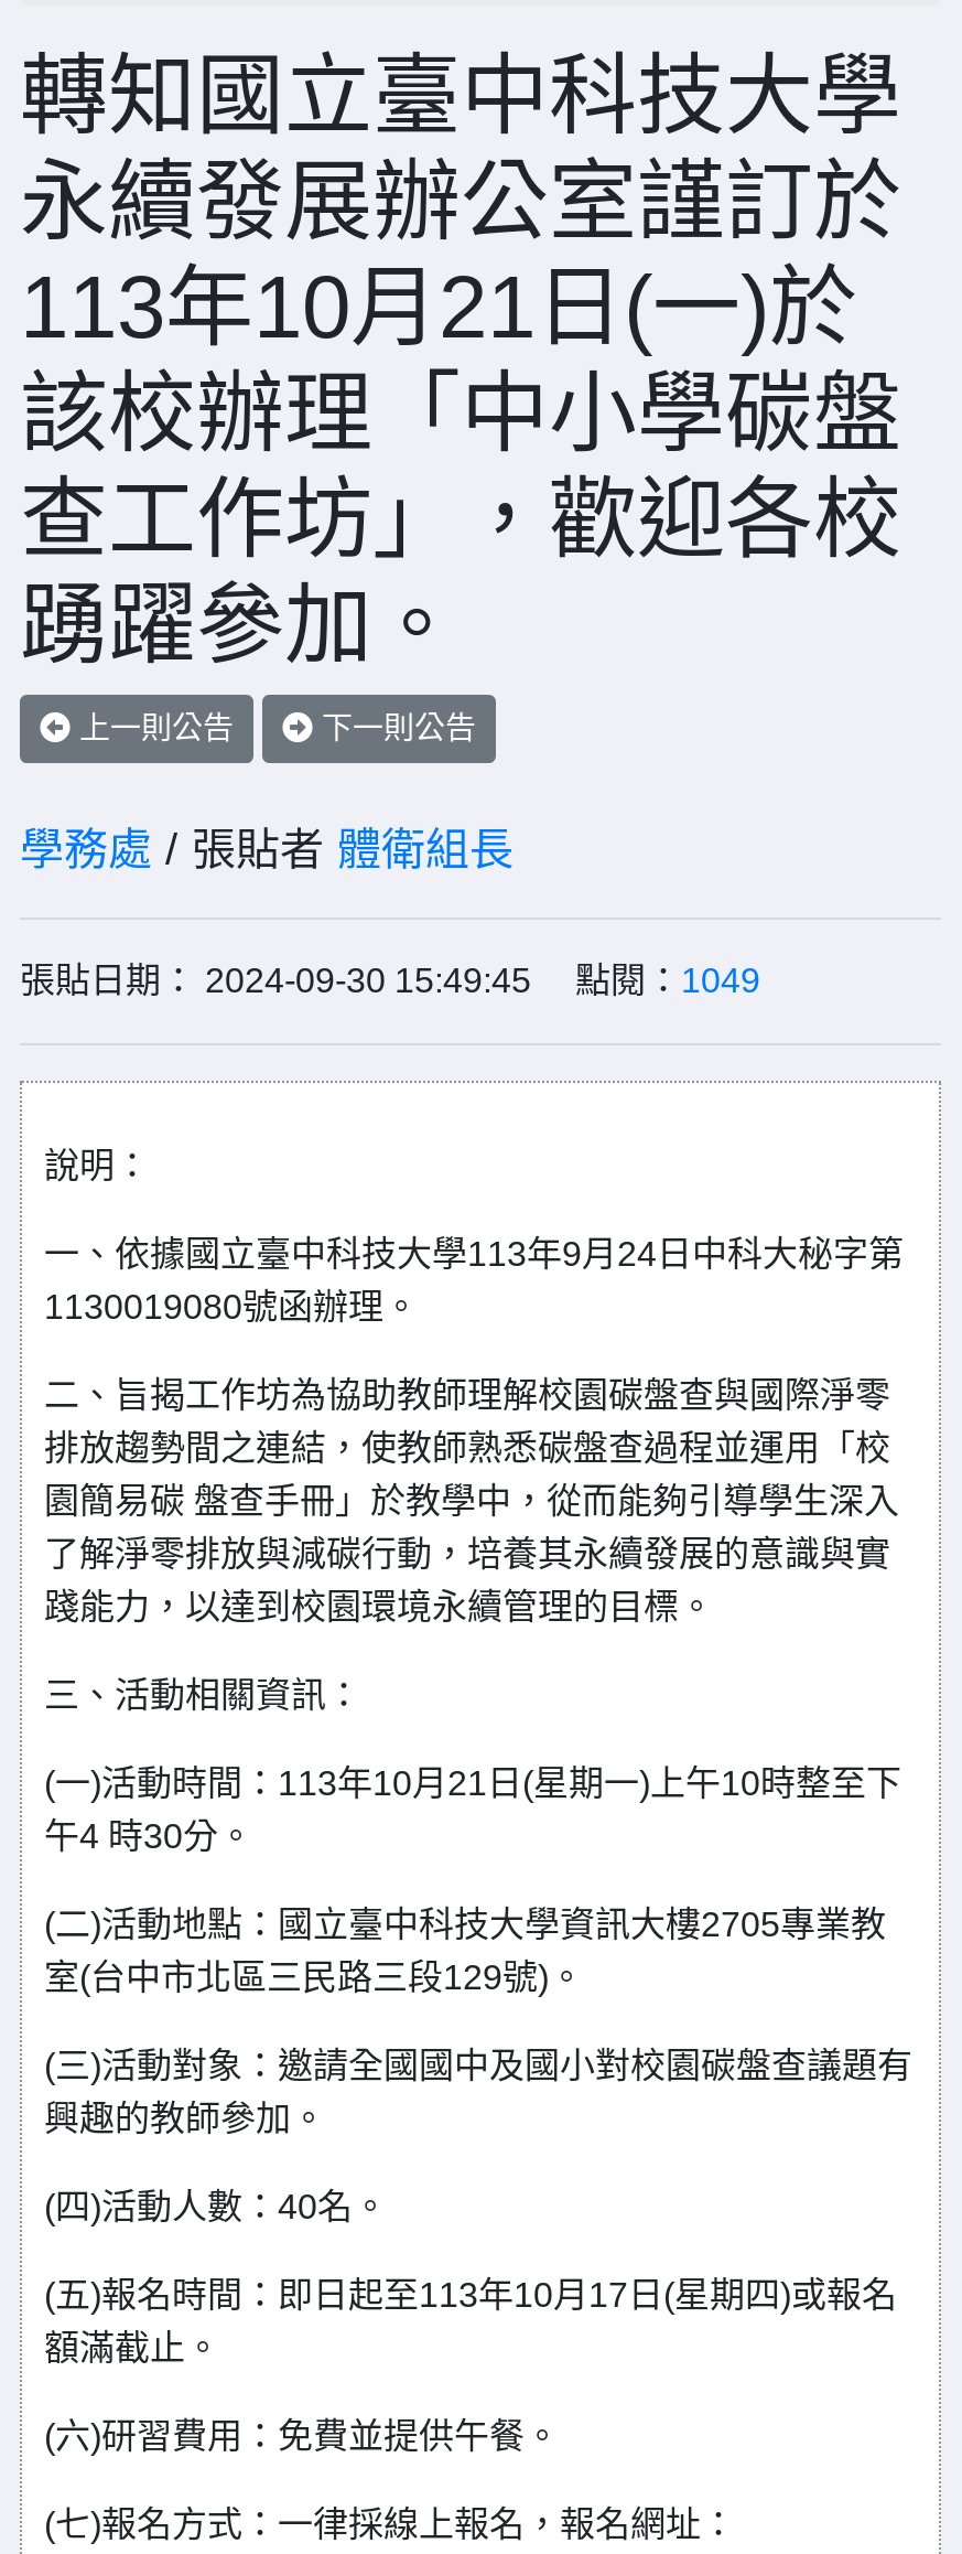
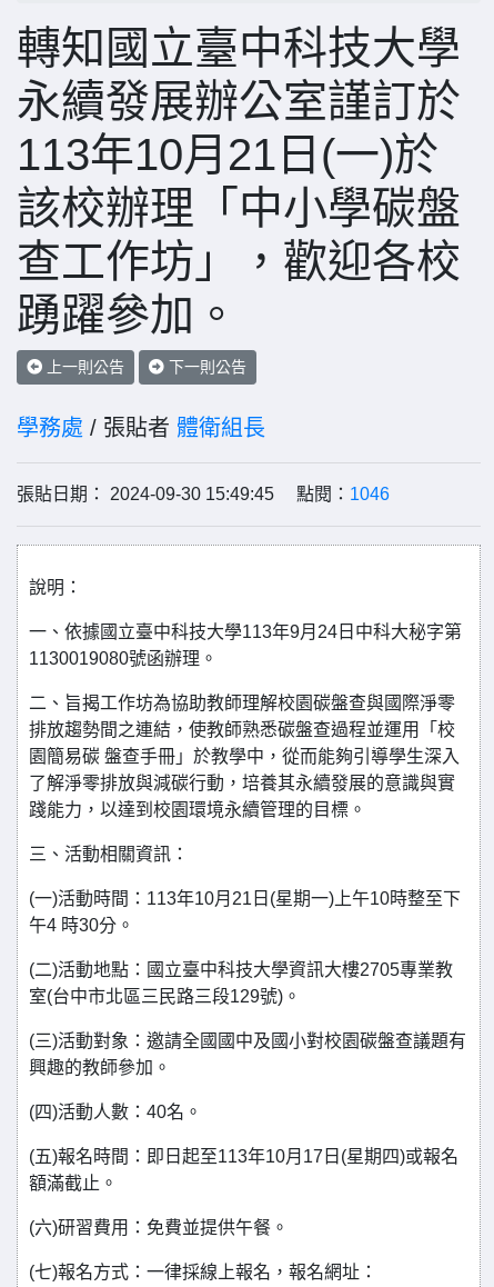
[20,962,760,999] 張貼日期： 2024-09-30 15:49:45 點閱：1049 -> [17,485,390,503] 張貼日期： 2024-09-30 15:49:45 點閱：1046

